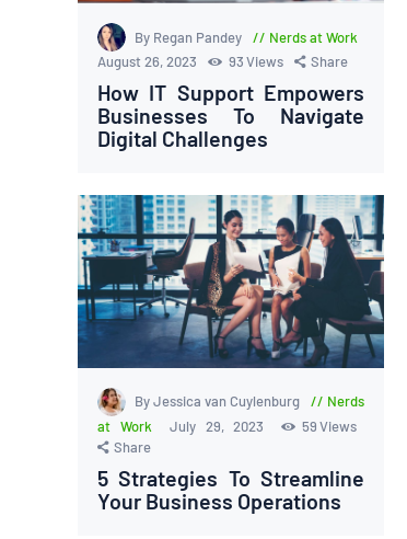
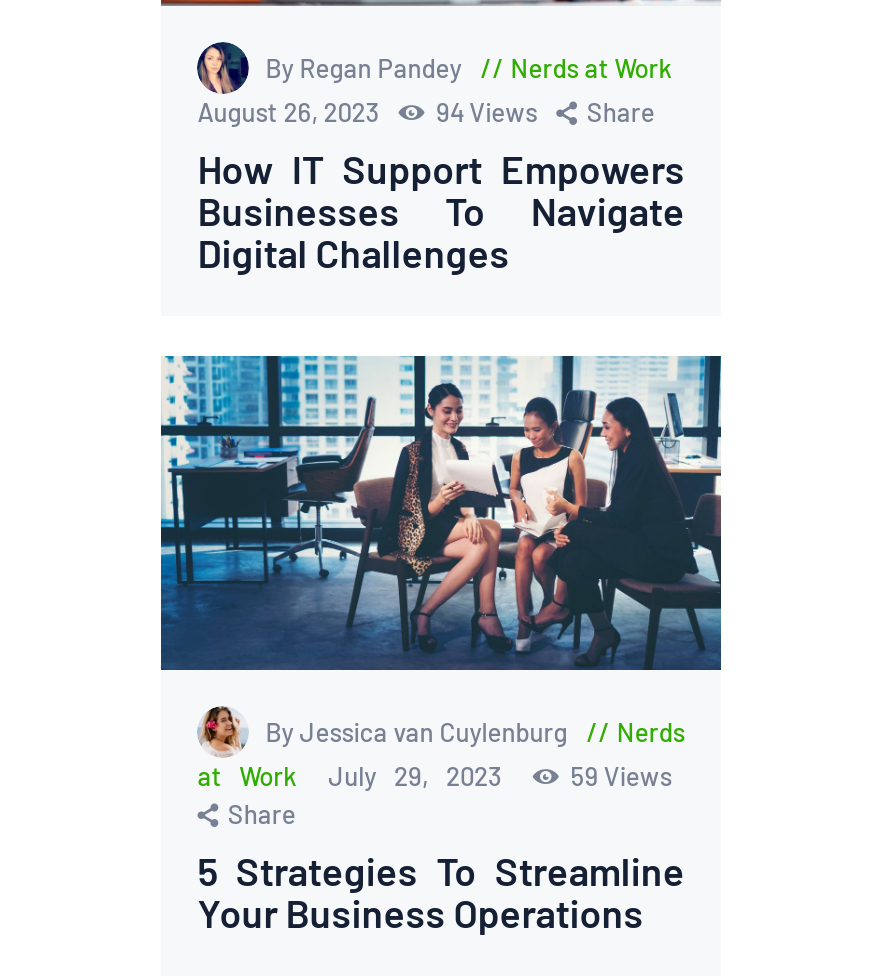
[98,53,348,70] August 26, 2023 93 Views Share -> [197,96,655,128] August 26, 2023 94 Views Share

